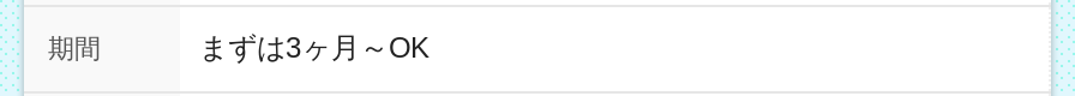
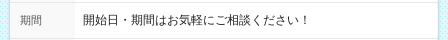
[199,31,430,65] まずは3ヶ月～OK -> [83,13,311,27] 開始日・期間はお気軽にご相談ください！

